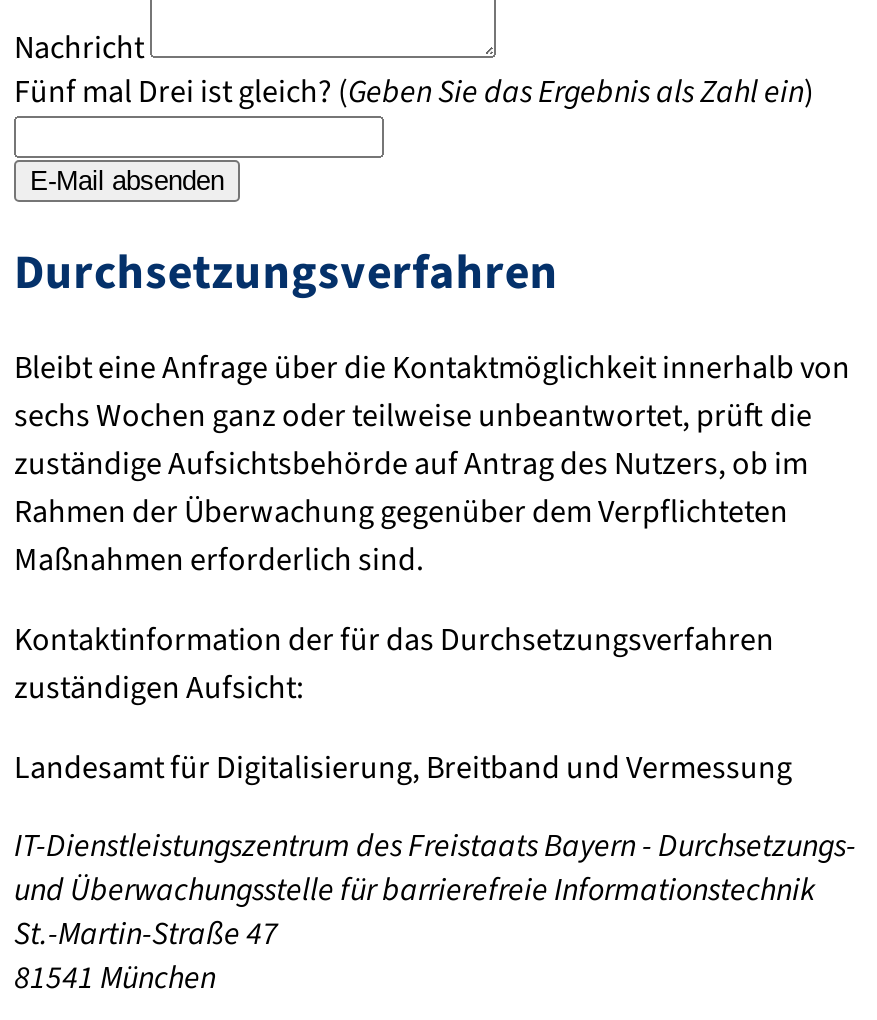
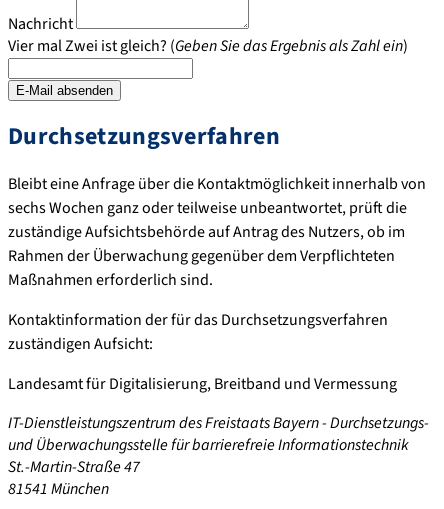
[14,71,814,115] Fünf mal Drei ist gleich? (Geben Sie das Ergebnis als Zahl ein) -> [8,35,408,57] Vier mal Zwei ist gleich? (Geben Sie das Ergebnis als Zahl ein)

